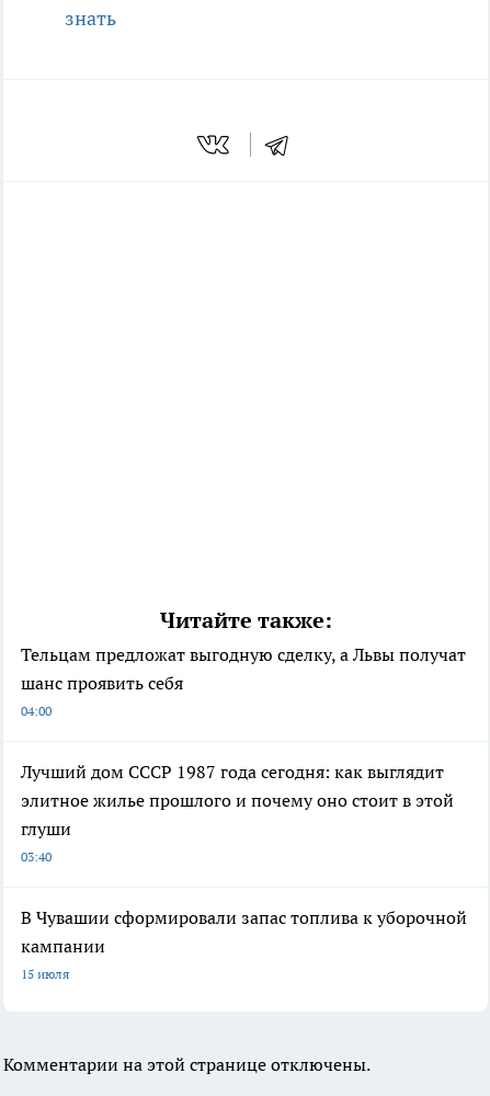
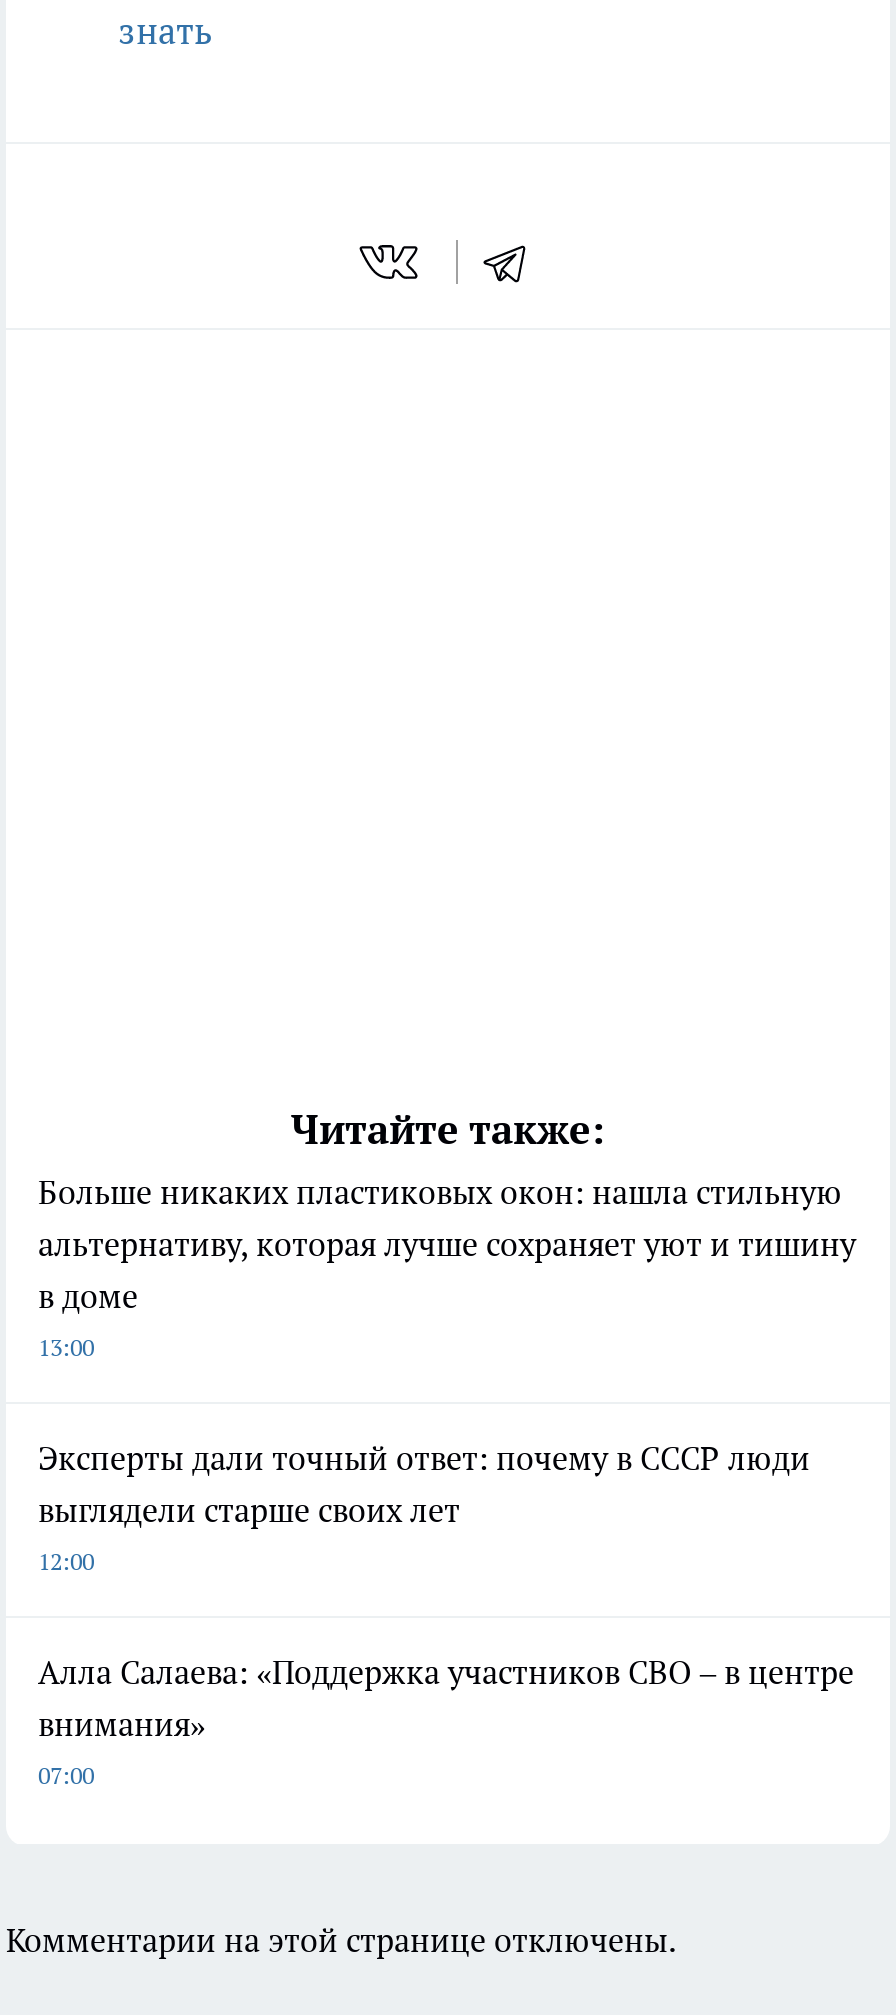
[21,643,466,719] Тельцам предложат выгодную сделку, а Львы получат | шанс проявить себя | 04:00 -> [38,1171,856,1361] Больше никаких пластиковых окон: нашла стильную | альтернативу, которая лучше сохраняет уют и тишину | в доме | 13:00
[21,760,454,864] Лучший дом СССР 1987 года сегодня: как выглядит | элитное жилье прошлого и почему оно стоит в этой | глуши | 03:40 -> [38,1437,810,1575] Эксперты дали точный ответ: почему в СССР люди | выглядели старше своих лет | 12:00
[21,906,467,982] В Чувашии сформировали запас топлива к уборочной | кампании | 15 июля -> [38,1651,854,1789] Алла Салаева: «Поддержка участников СВО – в центре | внимания» | 07:00

